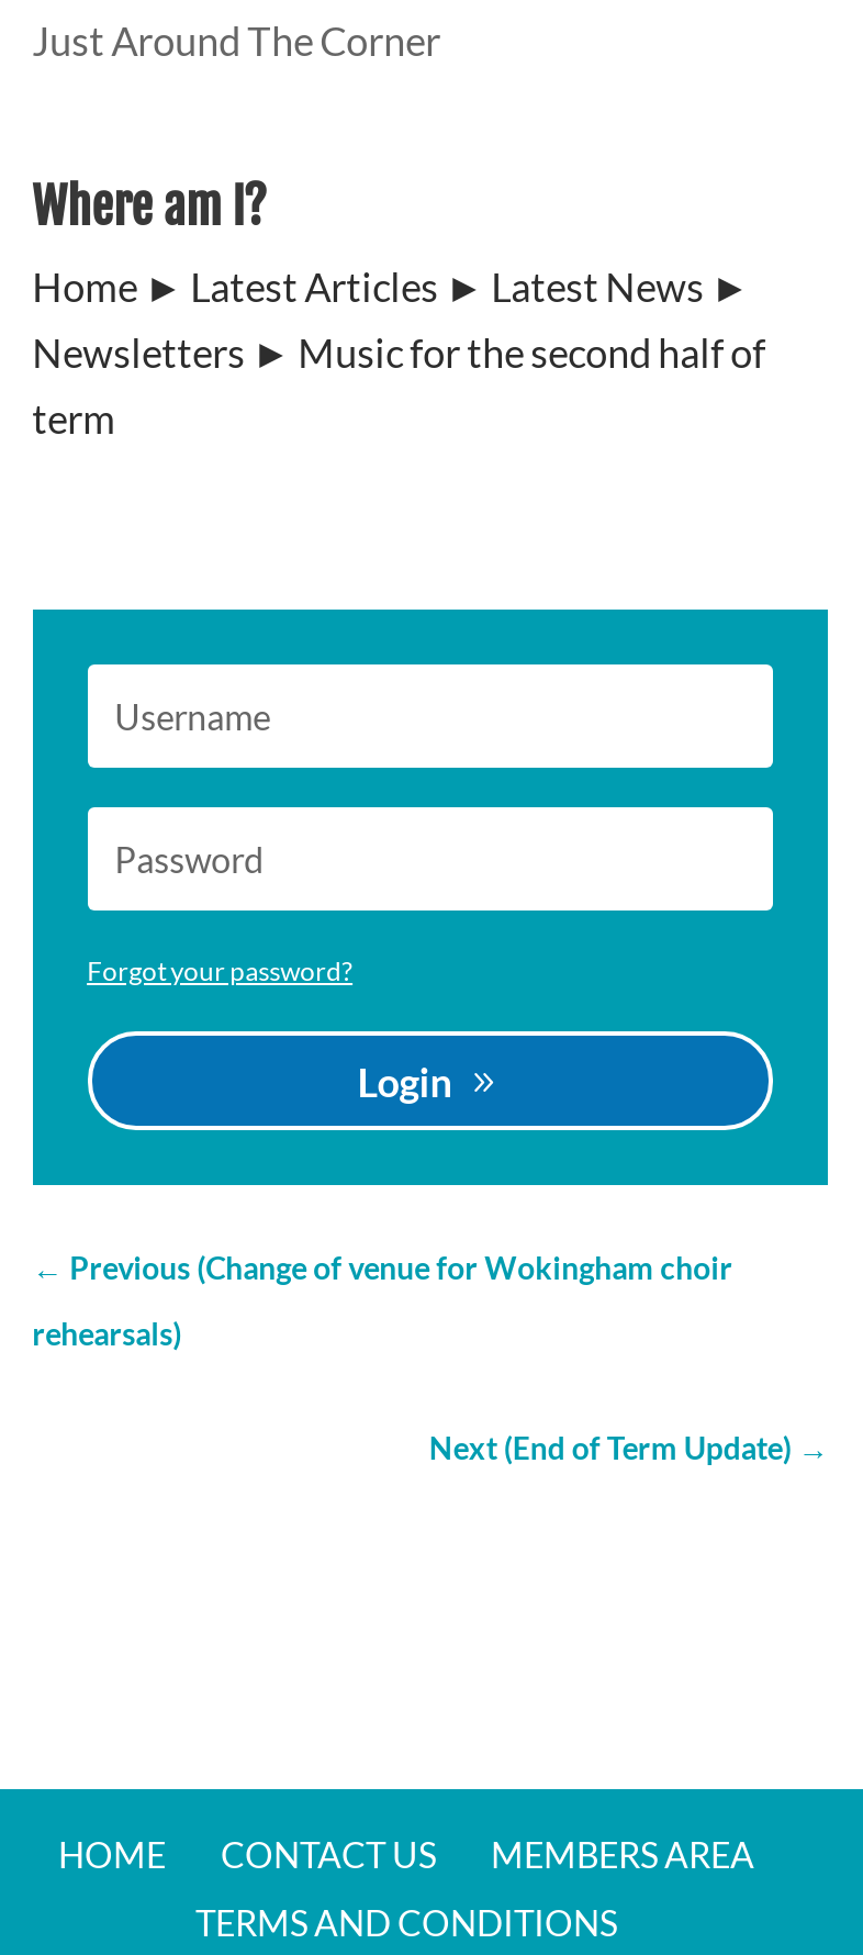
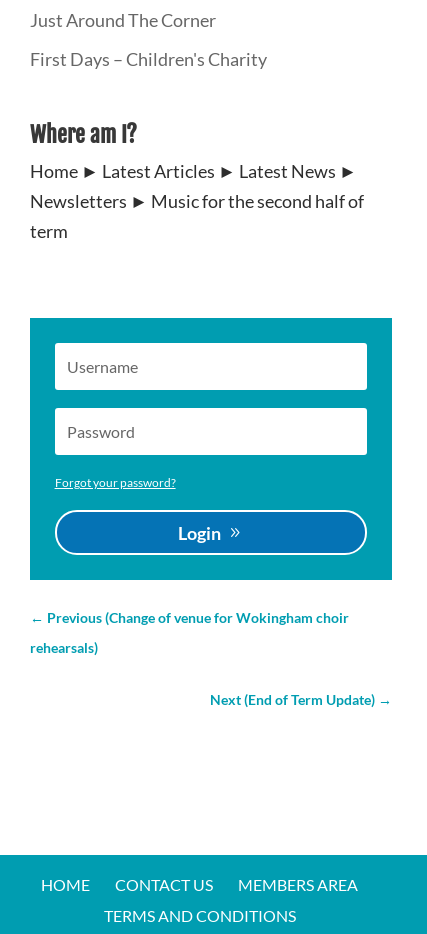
none -> [30,48,267,70] First Days – Children's Charity

